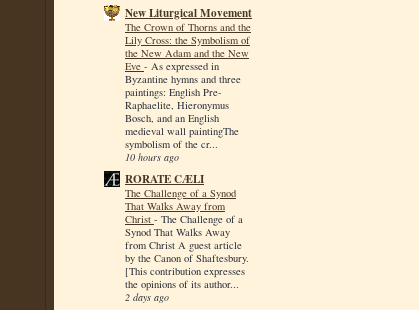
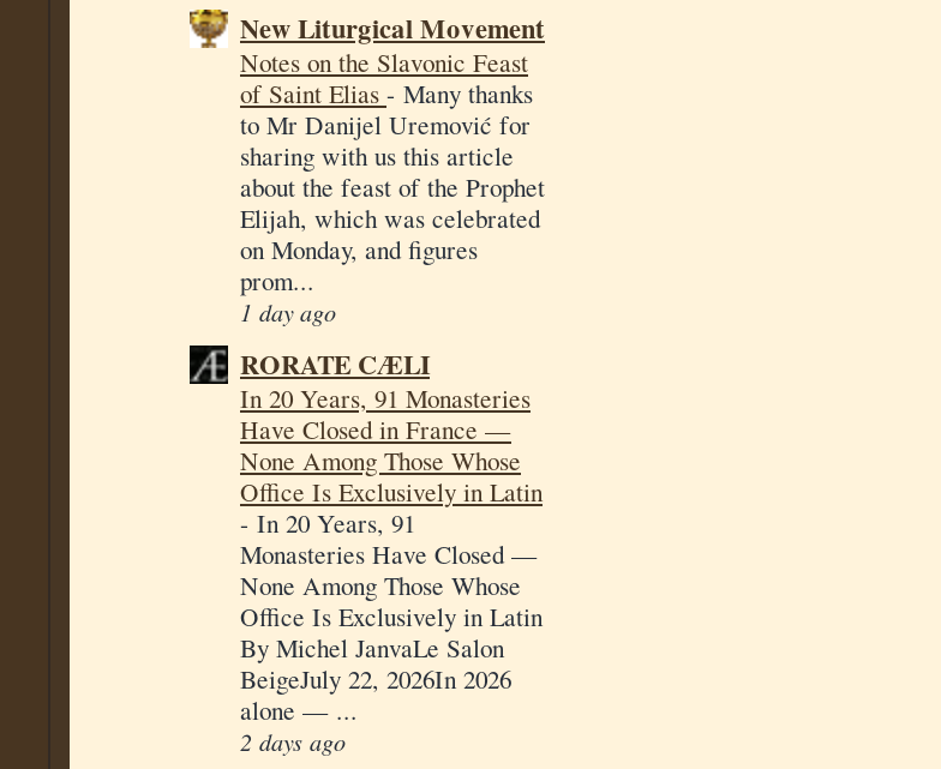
[125,20,251,164] The Crown of Thorns and the | Lily Cross: the Symbolism of | the New Adam and the New | Eve-As expressed in | Byzantine hymns and three | paintings: English Pre- | Raphaelite, Hieronymus | Bosch, and an English | medieval wall paintingThe | symbolism of the cr... | 10 hours ago -> [240,46,545,329] Notes on the Slavonic Feast | of Saint Elias-Many thanks | to Mr Danijel Uremović for | sharing with us this article | about the feast of the Prophet | Elijah, which was celebrated | on Monday, and figures | prom... | 1 day ago
moved [125,171,204,187] -> [240,346,430,385]: RORATE CÆLI
[125,186,249,291] The Challenge of a Synod | That Walks Away from | Christ-The Challenge of a | Synod That Walks Away | from Christ A guest article | by the Canon of Shaftesbury. | [This contribution expresses | the opinions of its author... -> [240,382,543,728] In 20 Years, 91 Monasteries | Have Closed in France — | None Among Those Whose | Office Is Exclusively in Latin | -In 20 Years, 91 | Monasteries Have Closed — | None Among Those Whose | Office Is Exclusively in Latin | By Michel JanvaLe Salon | BeigeJuly 22, 2026In 2026 | alone — ...

